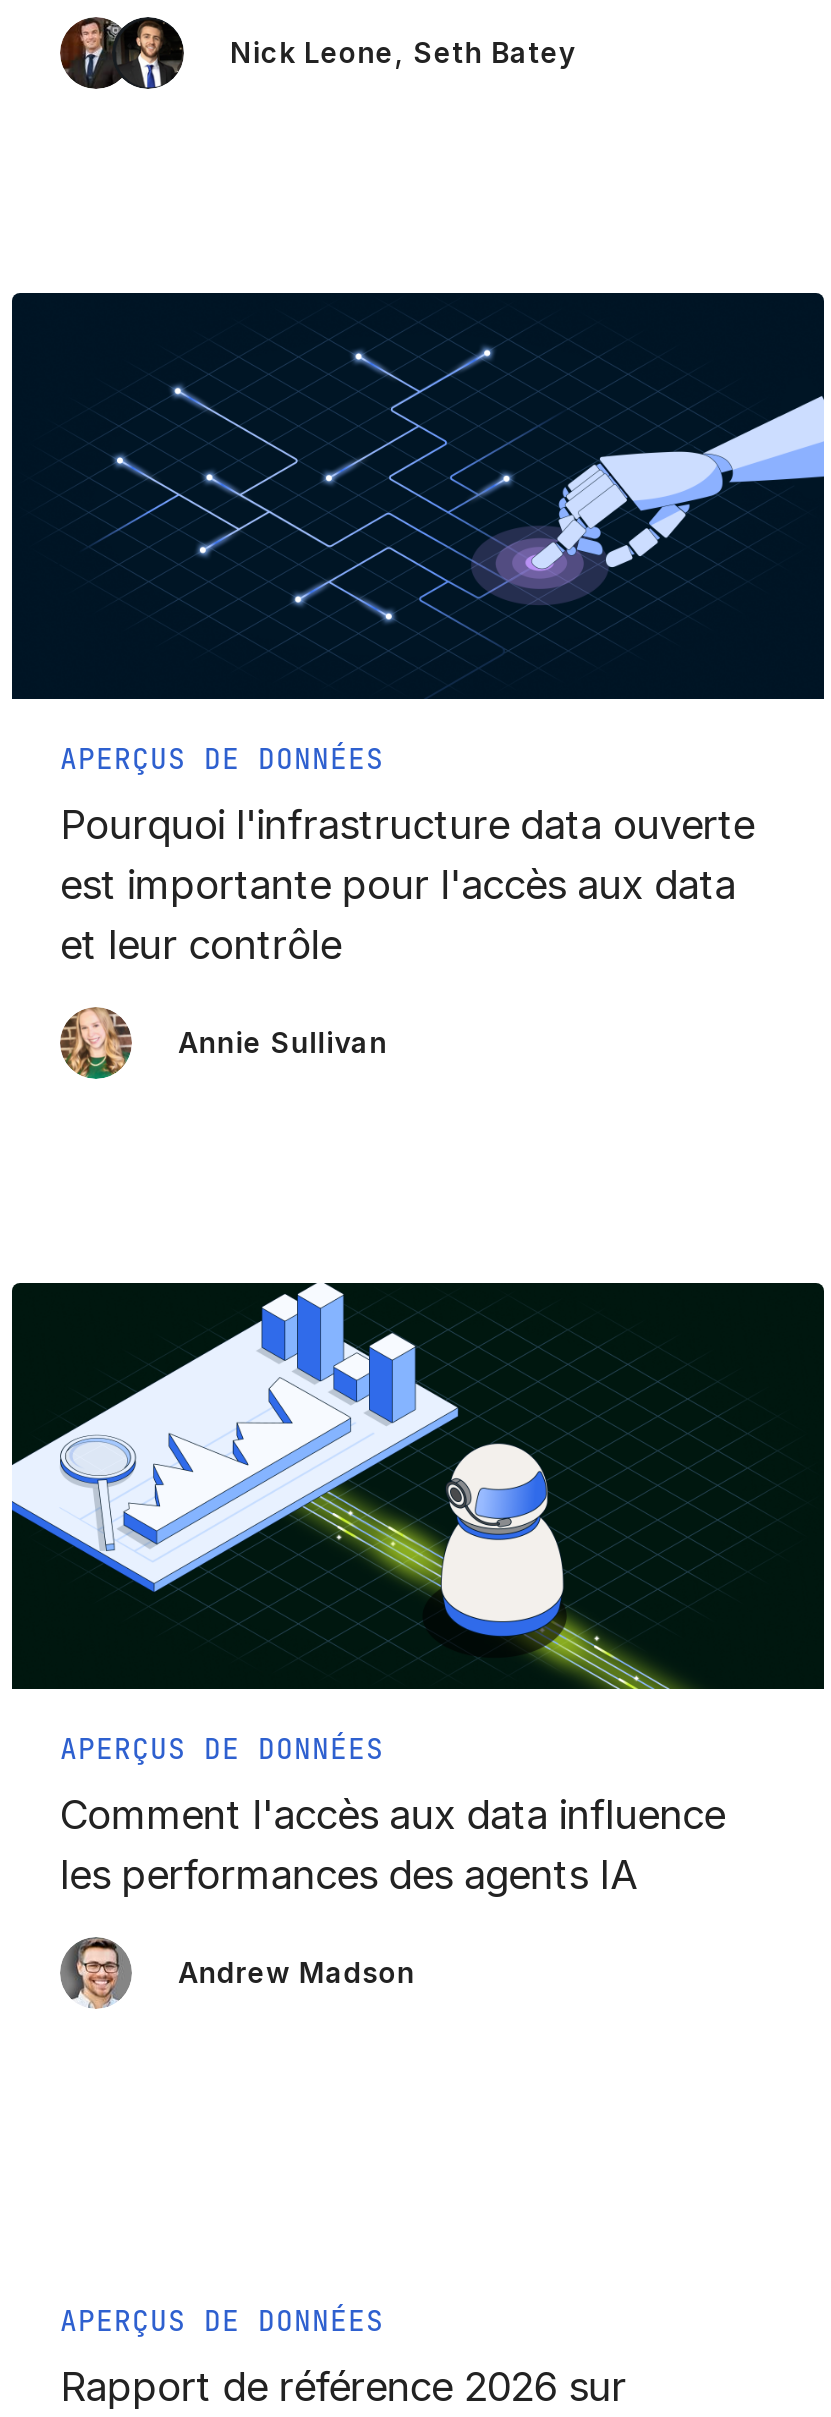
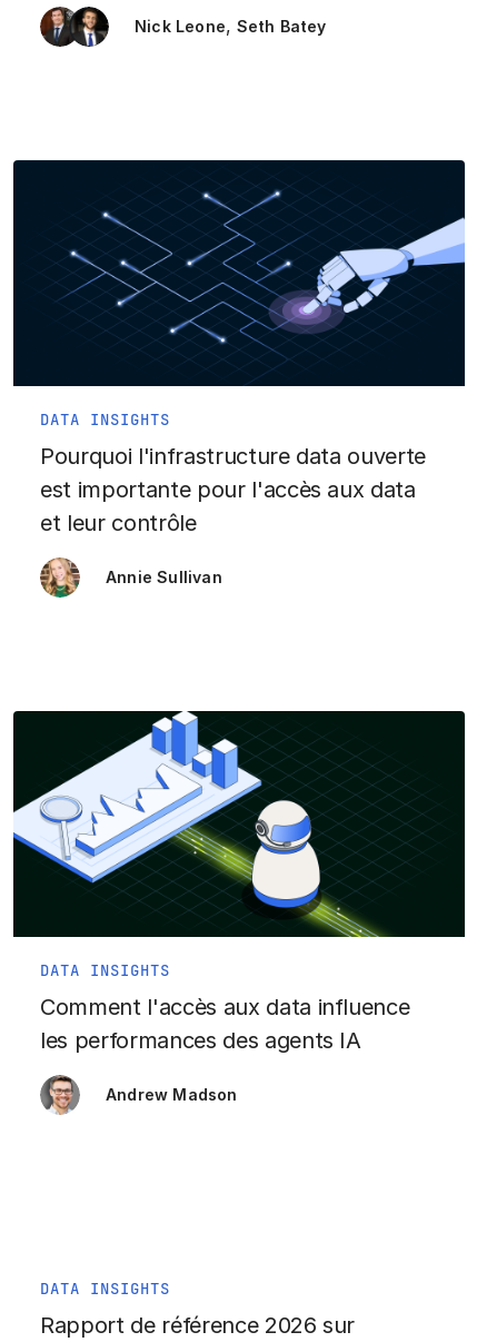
[60,741,384,777] APERÇUS DE DONNÉES -> [40,410,170,430] DATA INSIGHTS
[60,1731,384,1767] APERÇUS DE DONNÉES -> [40,960,170,980] DATA INSIGHTS
[60,2303,384,2339] APERÇUS DE DONNÉES -> [40,1279,170,1299] DATA INSIGHTS

